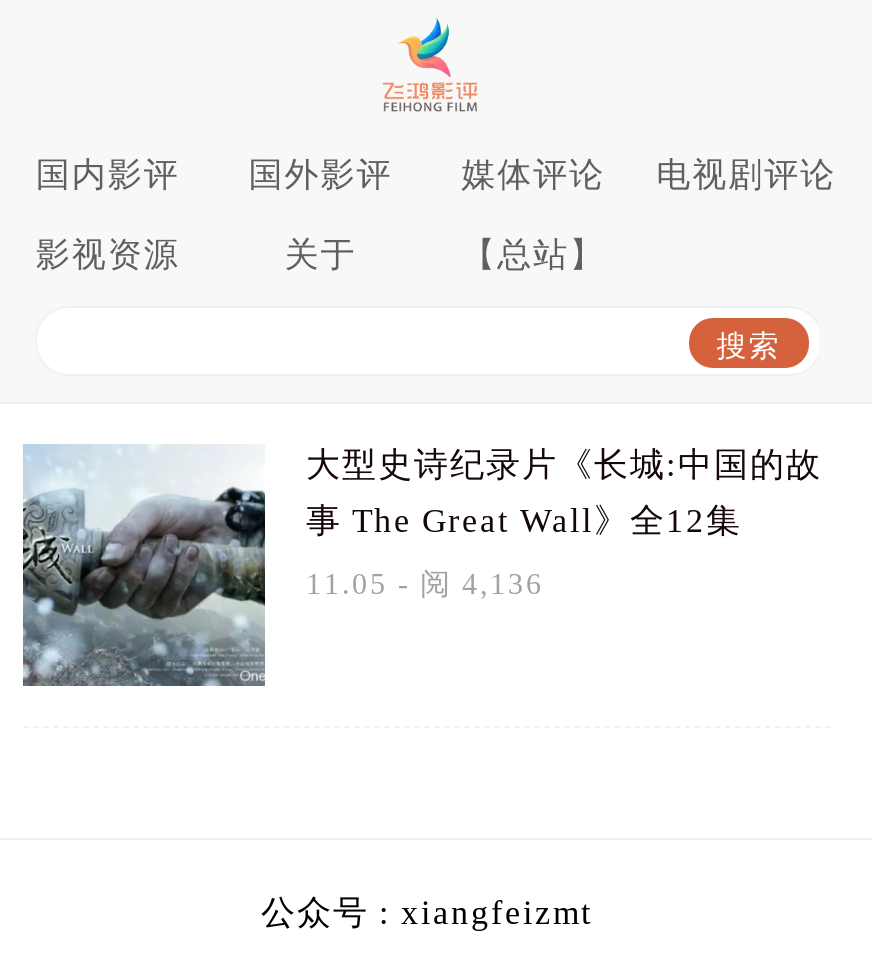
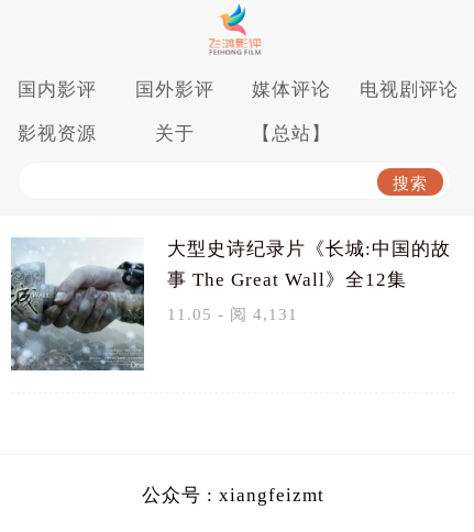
[306,568,544,600] 11.05 - 阅 4,136 -> [167,306,297,323] 11.05 - 阅 4,131

